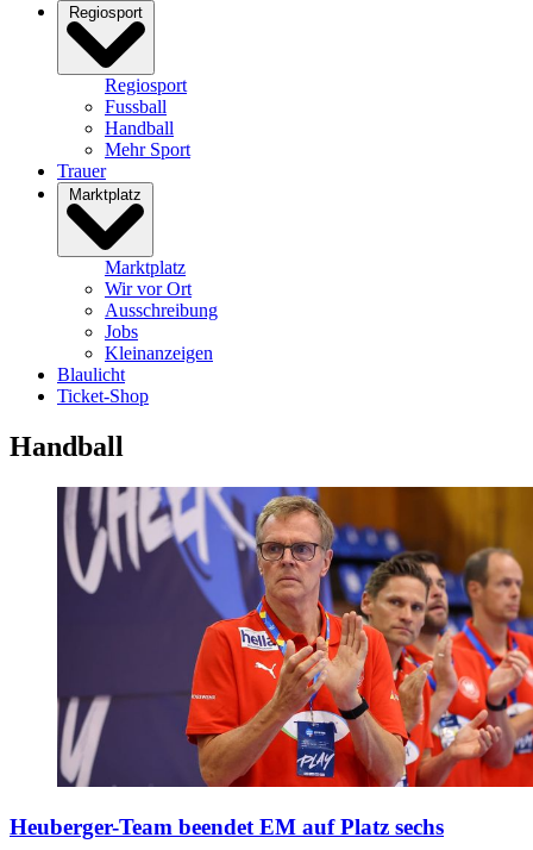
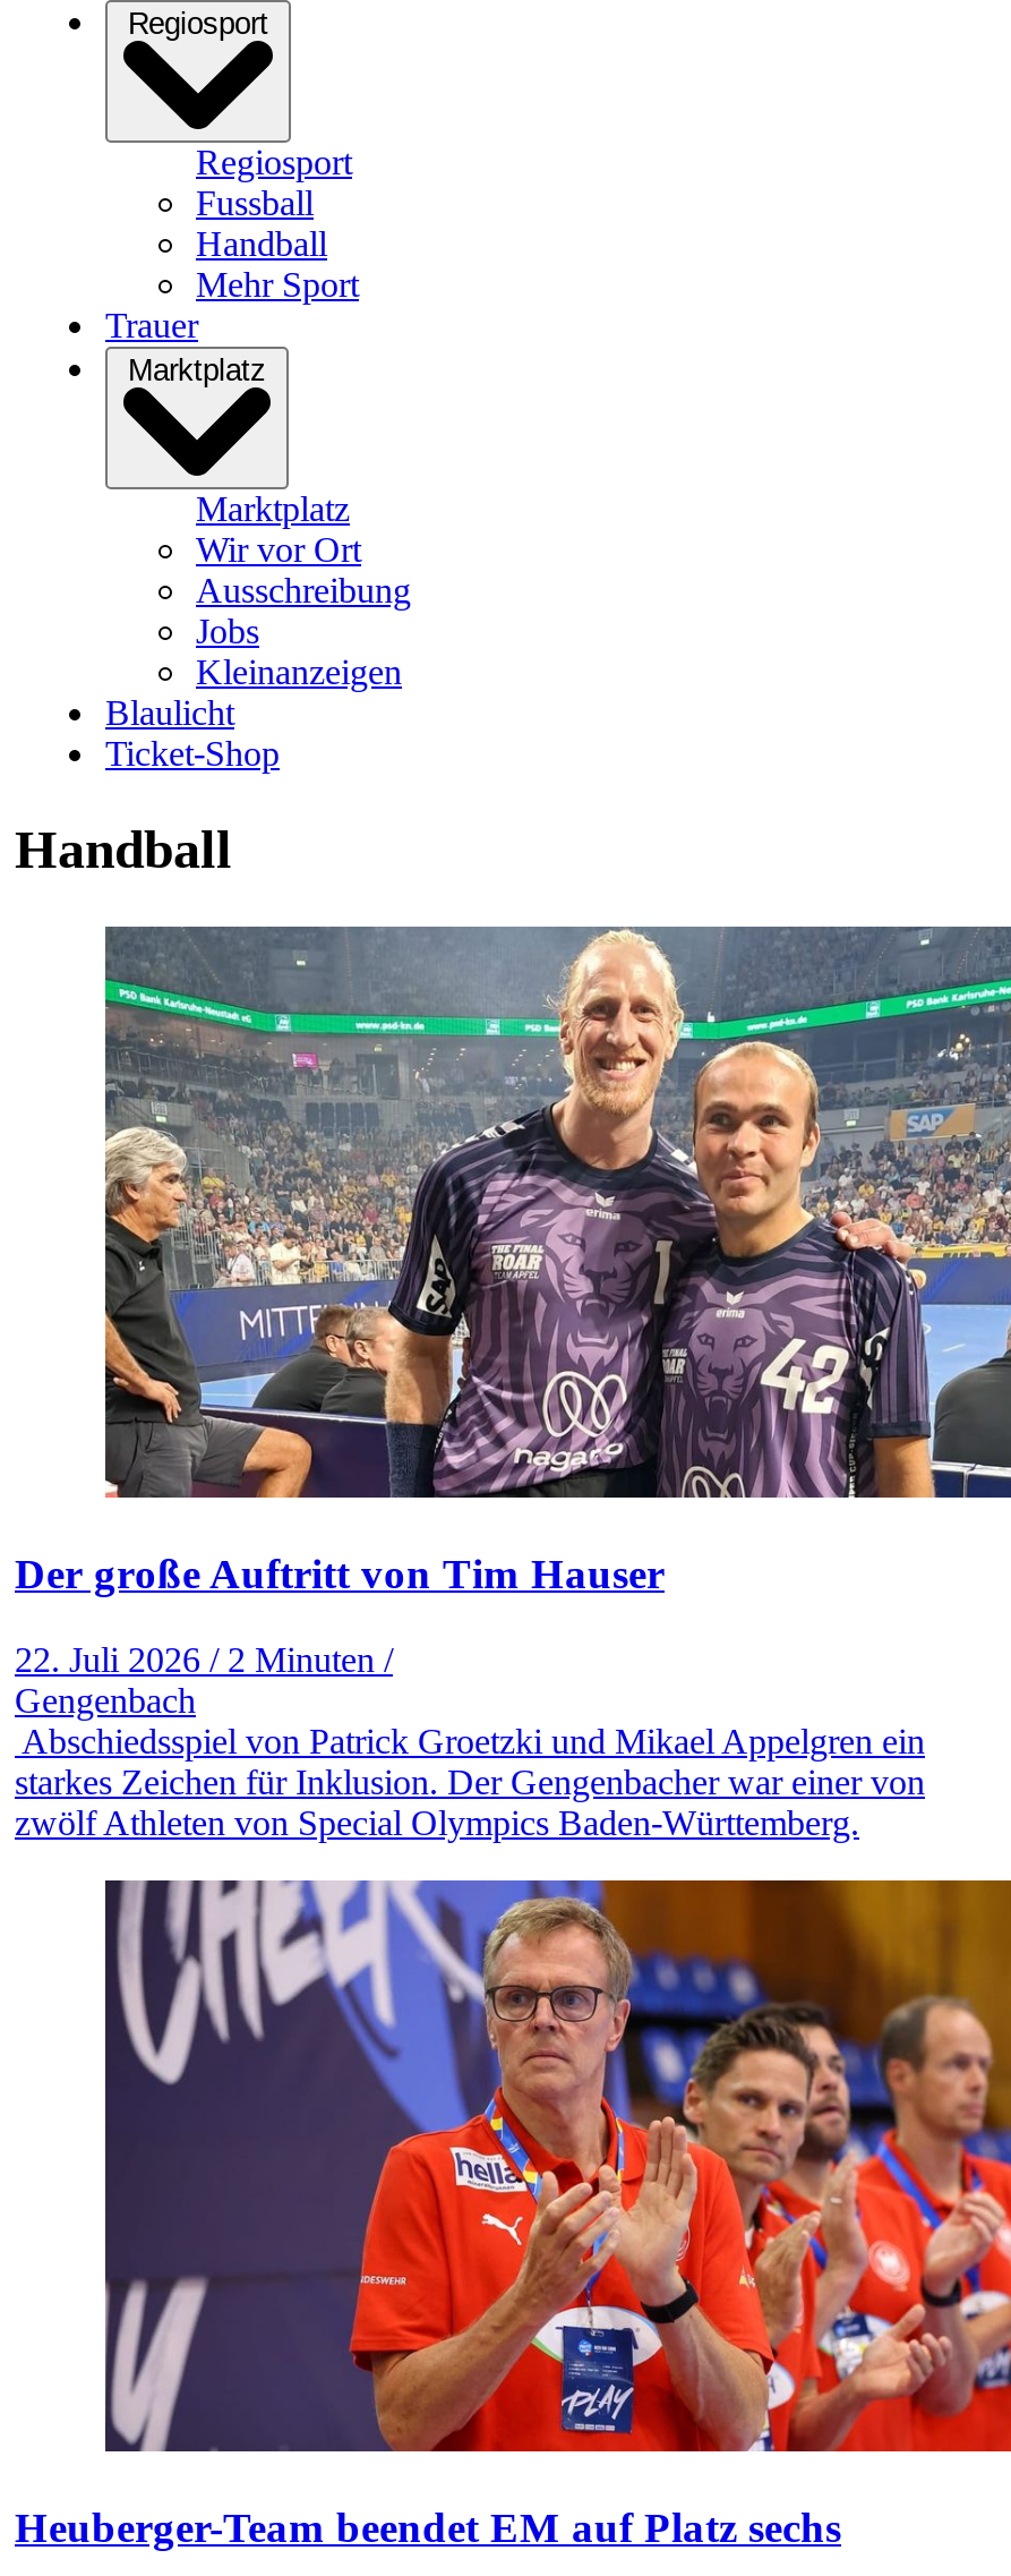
none -> [15,924,1004,1843] [image] | Der große Auftritt von Tim Hauser | 22. Juli 2026 / 2 Minuten / | Gengenbach | Abschiedsspiel von Patrick Groetzki und Mikael Appelgren ein | starkes Zeichen für Inklusion. Der Gengenbacher war einer von | zwölf Athleten von Special Olympics Baden-Württemberg.

